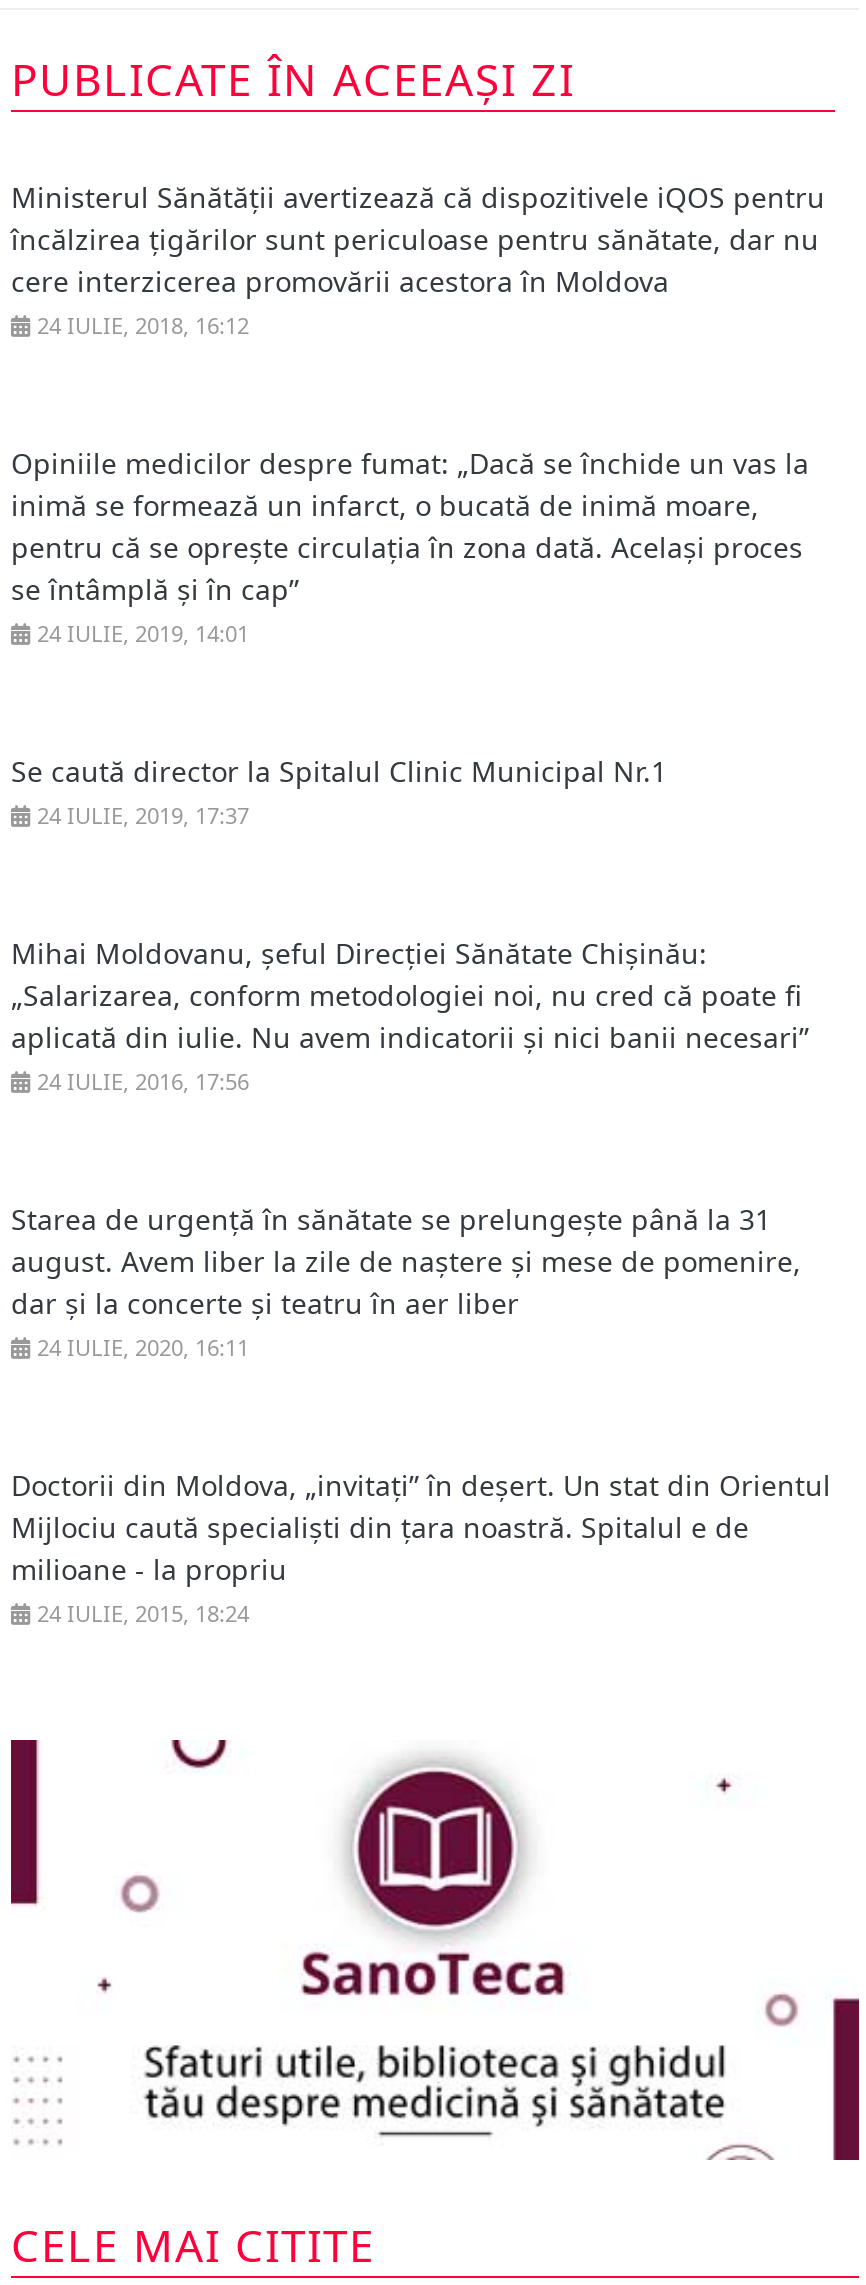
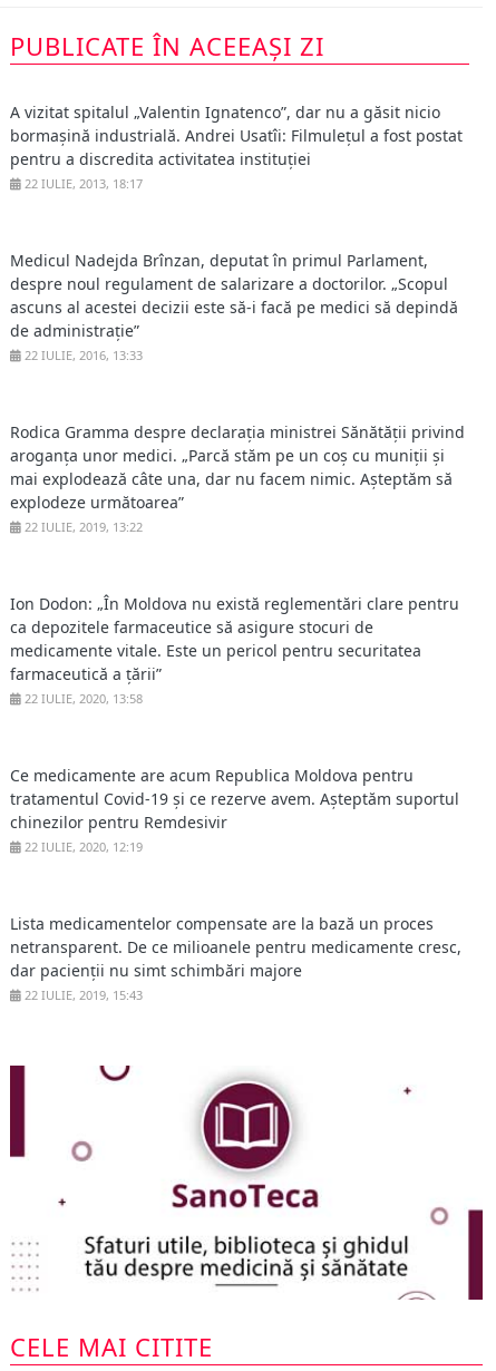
[11,179,825,341] Ministerul Sănătății avertizează că dispozitivele iQOS pentru | încălzirea țigărilor sunt periculoase pentru sănătate, dar nu | cere interzicerea promovării acestora în Moldova | 24 IULIE, 2018, 16:12 -> [10,102,463,192] A vizitat spitalul „Valentin Ignatenco”, dar nu a găsit nicio | bormașină industrială. Andrei Usatîi: Filmulețul a fost postat | pentru a discredita activitatea instituției | 22 IULIE, 2013, 18:17
[11,445,809,649] Opiniile medicilor despre fumat: „Dacă se închide un vas la | inimă se formează un infarct, o bucată de inimă moare, | pentru că se oprește circulația în zona dată. Același proces | se întâmplă și în cap” | 24 IULIE, 2019, 14:01 -> [10,250,458,364] Medicul Nadejda Brînzan, deputat în primul Parlament, | despre noul regulament de salarizare a doctorilor. „Scopul | ascuns al acestei decizii este să-i facă pe medici să depindă | de administrație” | 22 IULIE, 2016, 13:33
[11,753,667,831] Se caută director la Spitalul Clinic Municipal Nr.1 | 24 IULIE, 2019, 17:37 -> [10,422,465,535] Rodica Gramma despre declarația ministrei Sănătății privind | aroganța unor medici. „Parcă stăm pe un coș cu muniții și | mai explodează câte una, dar nu facem nimic. Așteptăm să | explodeze următoarea” | 22 IULIE, 2019, 13:22
[11,935,809,1097] Mihai Moldovanu, șeful Direcției Sănătate Chișinău: | „Salarizarea, conform metodologiei noi, nu cred că poate fi | aplicată din iulie. Nu avem indicatorii și nici banii necesari” | 24 IULIE, 2016, 17:56 -> [10,593,459,707] Ion Dodon: „În Moldova nu există reglementări clare pentru | ca depozitele farmaceutice să asigure stocuri de | medicamente vitale. Este un pericol pentru securitatea | farmaceutică a țării” | 22 IULIE, 2020, 13:58
[11,1201,801,1363] Starea de urgență în sănătate se prelungește până la 31 | august. Avem liber la zile de naștere și mese de pomenire, | dar și la concerte și teatru în aer liber | 24 IULIE, 2020, 16:11 -> [10,765,459,855] Ce medicamente are acum Republica Moldova pentru | tratamentul Covid-19 și ce rezerve avem. Așteptăm suportul | chinezilor pentru Remdesivir | 22 IULIE, 2020, 12:19
[11,1467,831,1629] Doctorii din Moldova, „invitați” în deșert. Un stat din Orientul | Mijlociu caută specialiști din țara noastră. Spitalul e de | milioane - la propriu | 24 IULIE, 2015, 18:24 -> [10,913,461,1004] Lista medicamentelor compensate are la bază un proces | netransparent. De ce milioanele pentru medicamente cresc, | dar pacienții nu simt schimbări majore | 22 IULIE, 2019, 15:43

